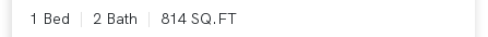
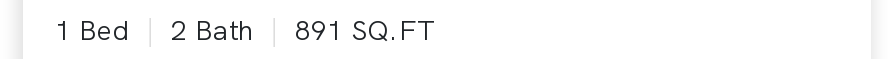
[29,9,237,28] 1 Bed 2 Bath 814 SQ.FT -> [55,11,435,47] 1 Bed 2 Bath 891 SQ.FT

